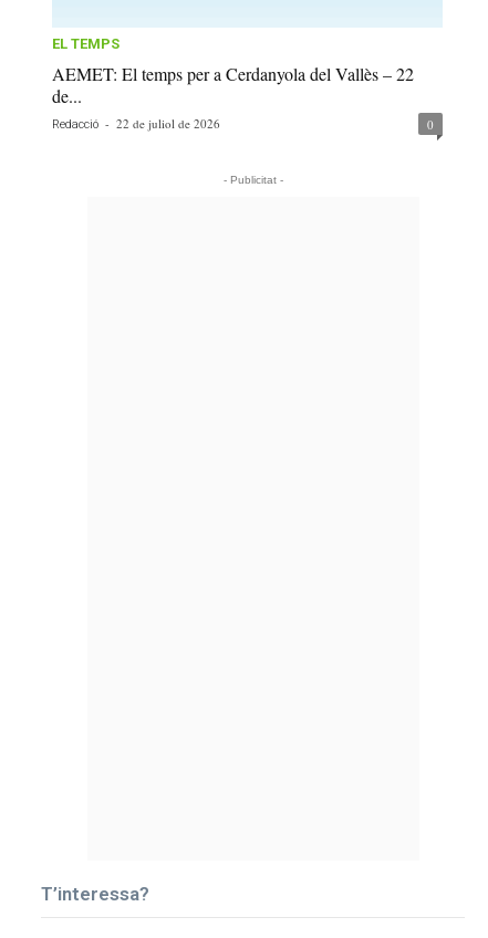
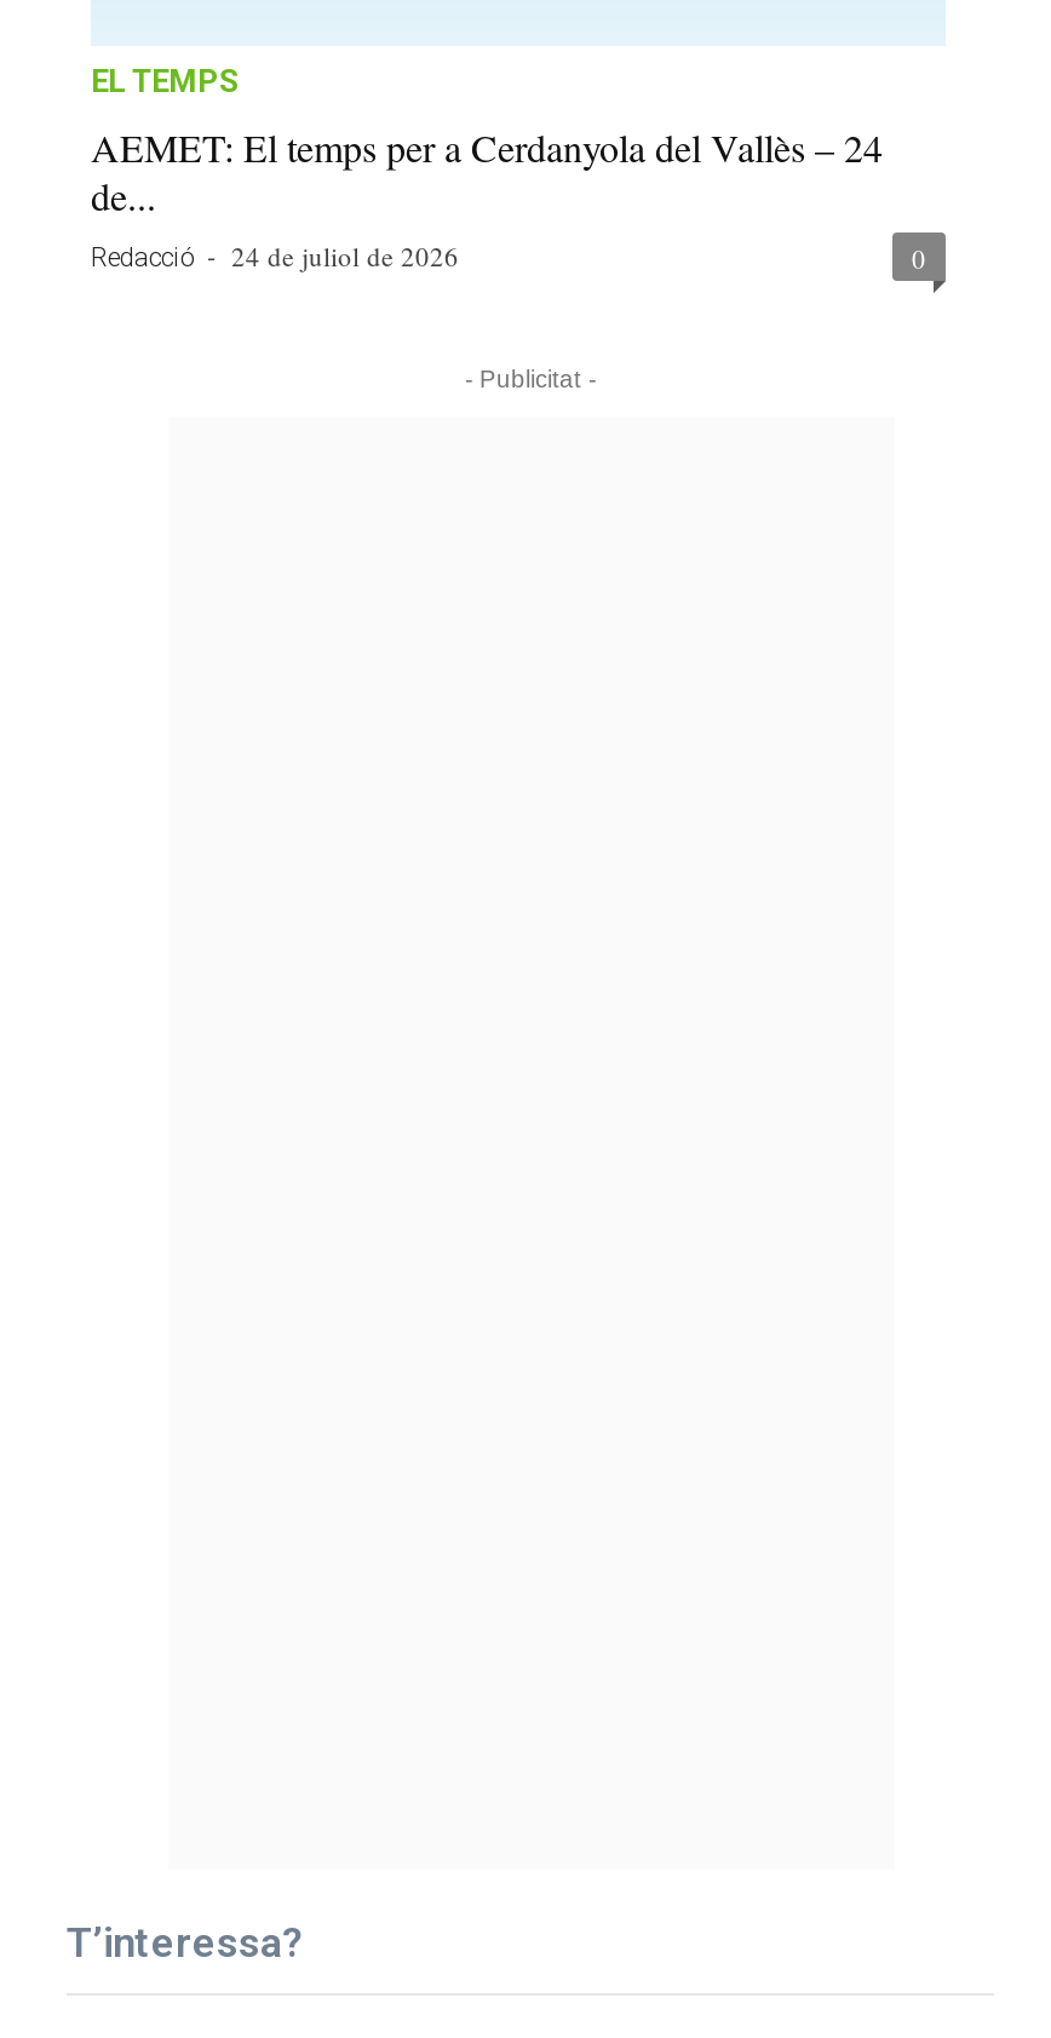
[52,62,414,85] AEMET: El temps per a Cerdanyola del Vallès – 22 -> [91,120,883,171] AEMET: El temps per a Cerdanyola del Vallès – 24
[52,115,220,132] Redacció - 22 de juliol de 2026 -> [91,236,459,273] Redacció - 24 de juliol de 2026

